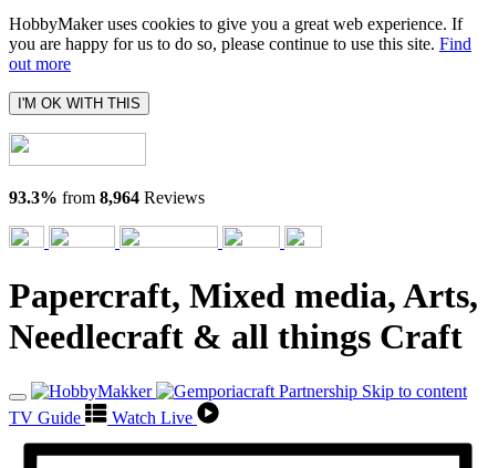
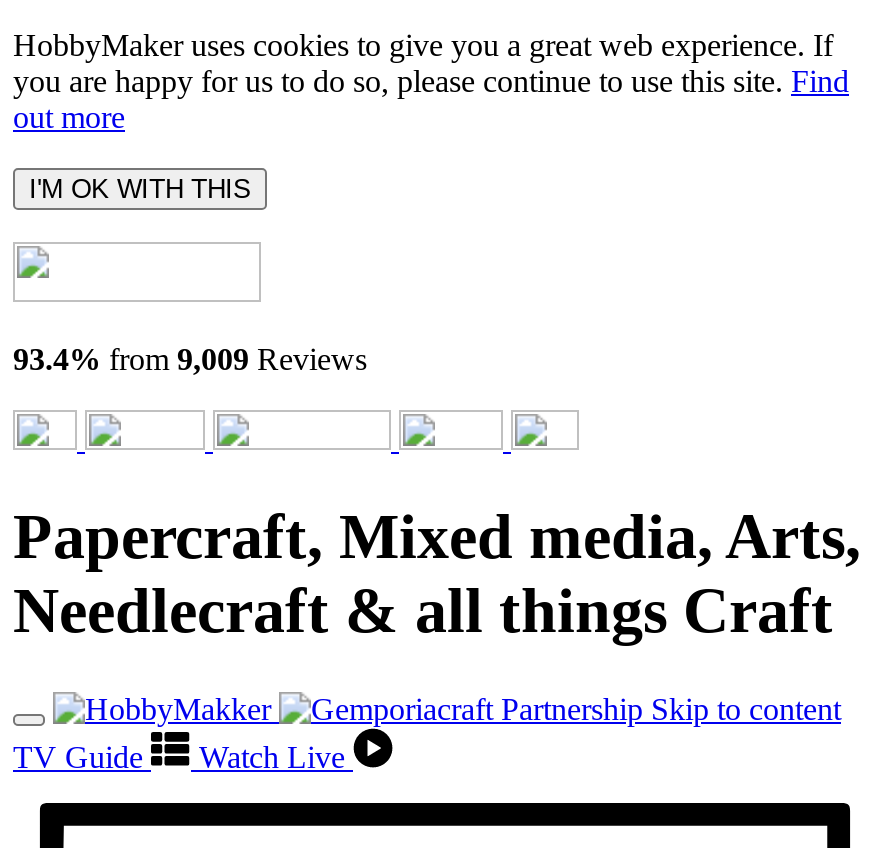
[9,188,205,207] 93.3% from 8,964 Reviews -> [13,342,367,376] 93.4% from 9,009 Reviews

